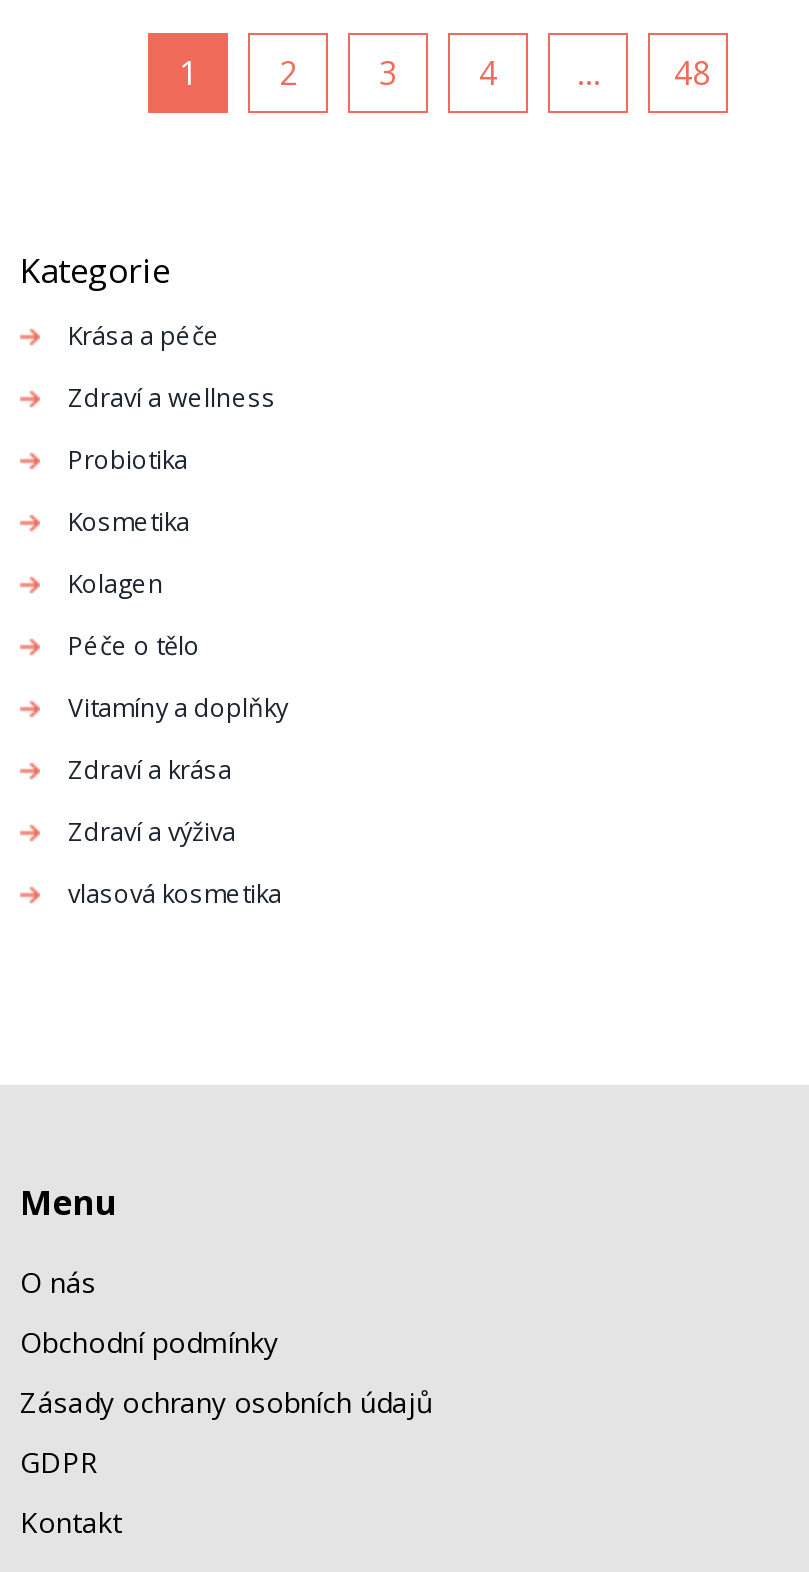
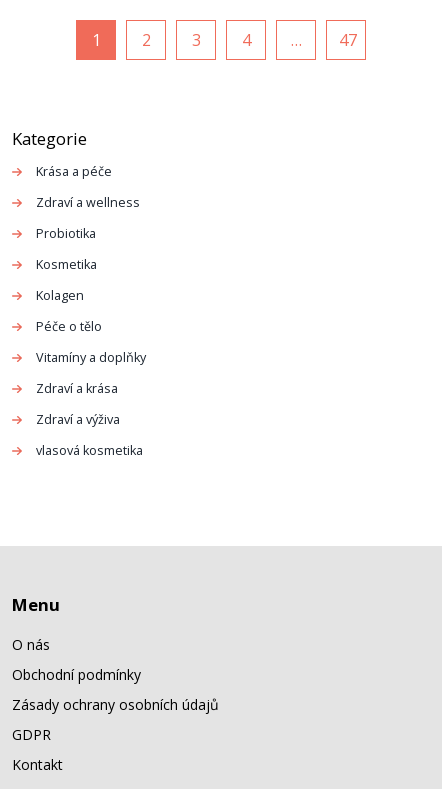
[674,50,710,94] 48 -> [339,29,357,51] 47

